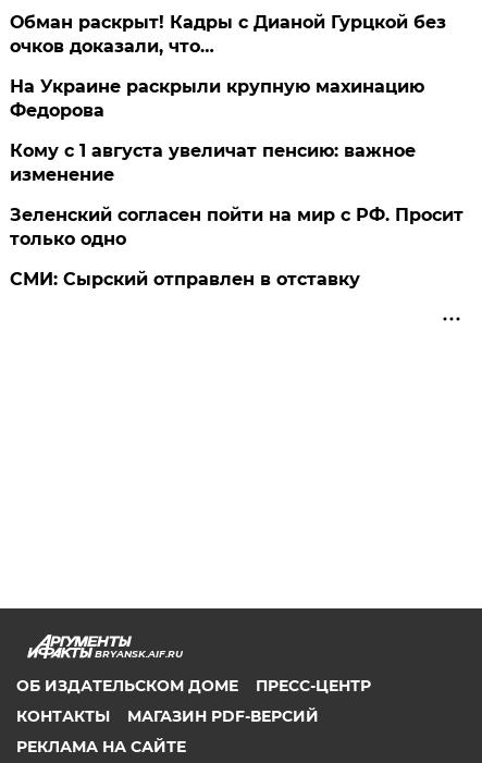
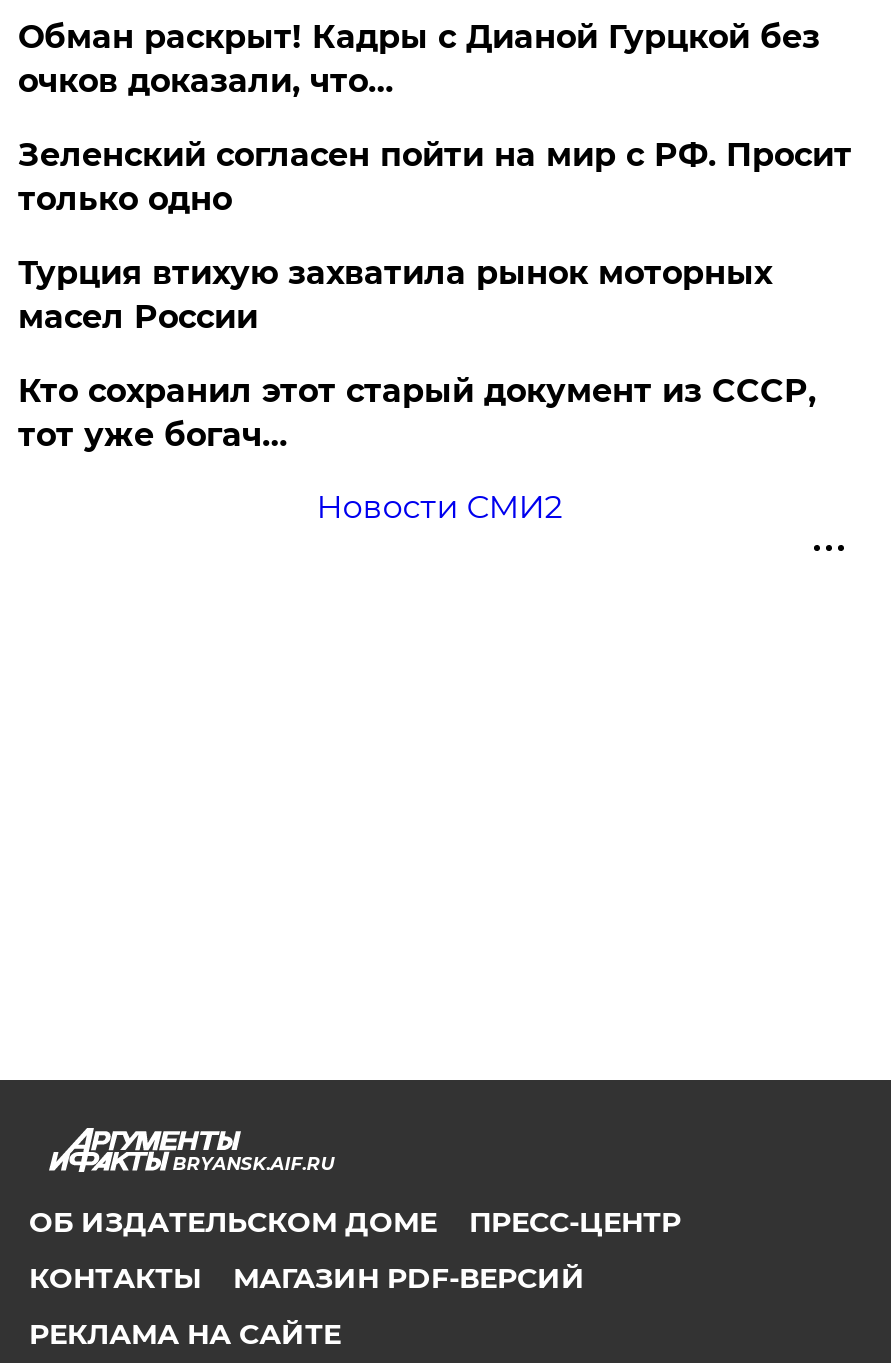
[10,76,425,185] На Украине раскрыли крупную махинацию | Федорова | Кому с 1 августа увеличат пенсию: важное | изменение -> none
moved [10,205,464,249] -> [18,136,852,218]: Зеленский согласен пойти на мир с РФ. Просит | только одно
[10,269,361,289] СМИ: Сырский отправлен в отставку -> [18,254,816,526] Турция втихую захватила рынок моторных | масел России | Кто сохранил этот старый документ из СССР, | тот уже богач… | Новости СМИ2

